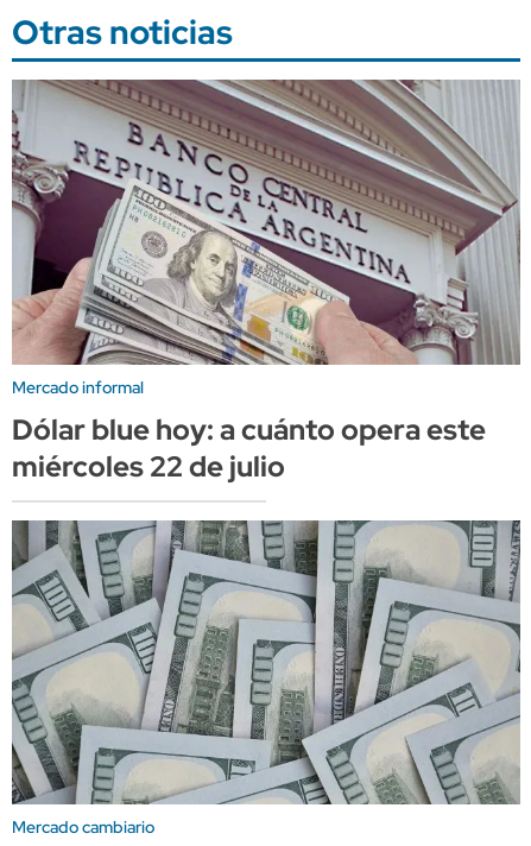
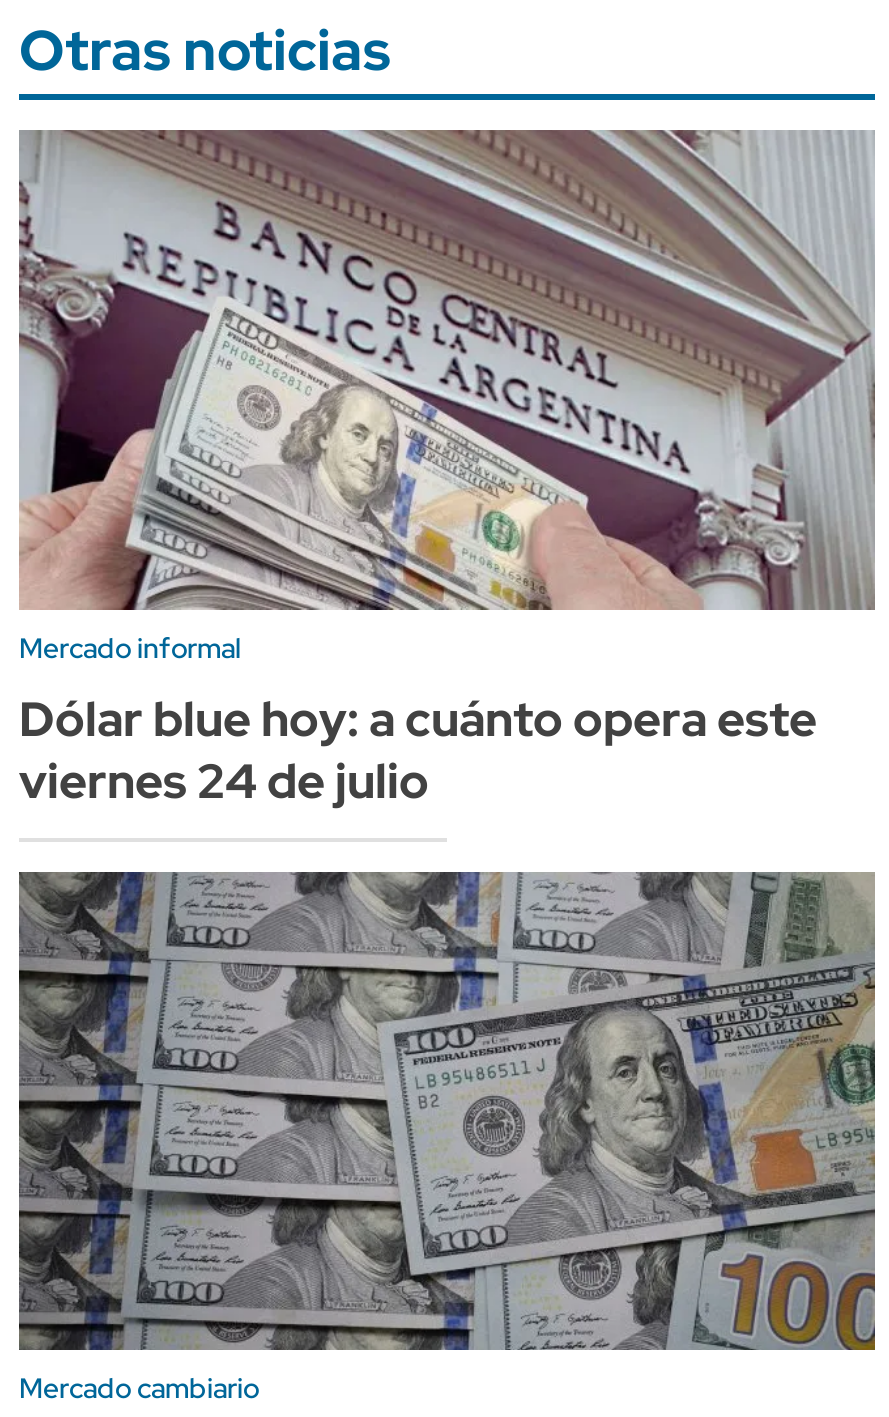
[12,447,285,484] miércoles 22 de julio -> [19,749,429,811] viernes 24 de julio
[12,520,520,806] [image] -> [19,872,875,1352] [image]

